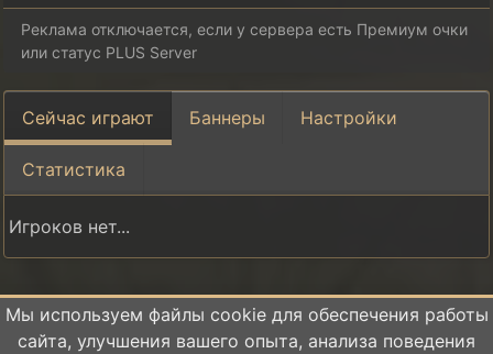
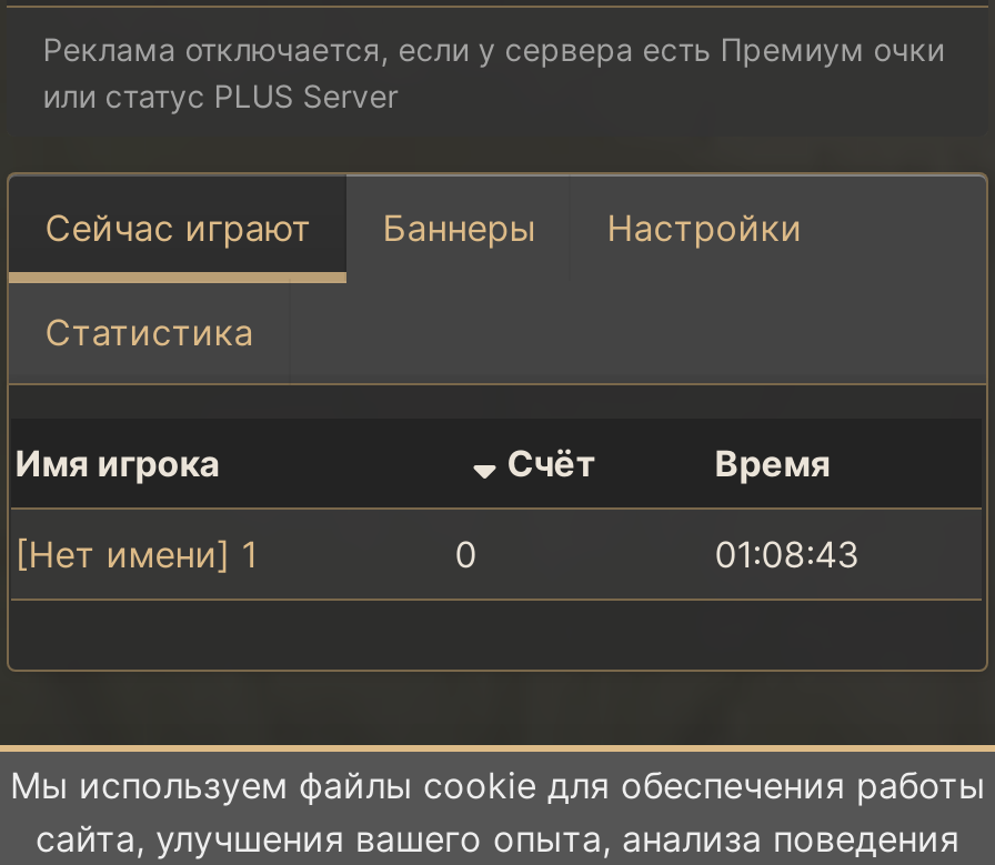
[9,216,130,238] Игроков нет... -> [15,442,859,577] Имя игрока | Счёт | Время | [Нет имени] 1 | 0 | 01:08:43

